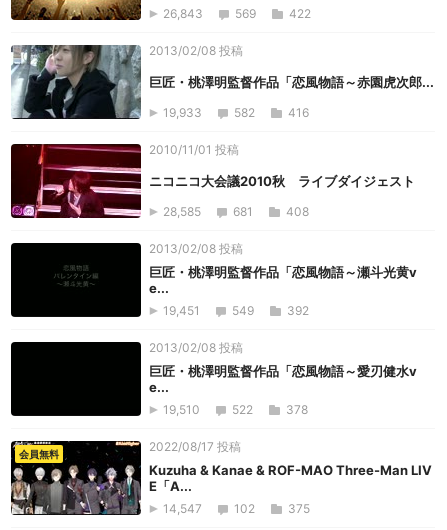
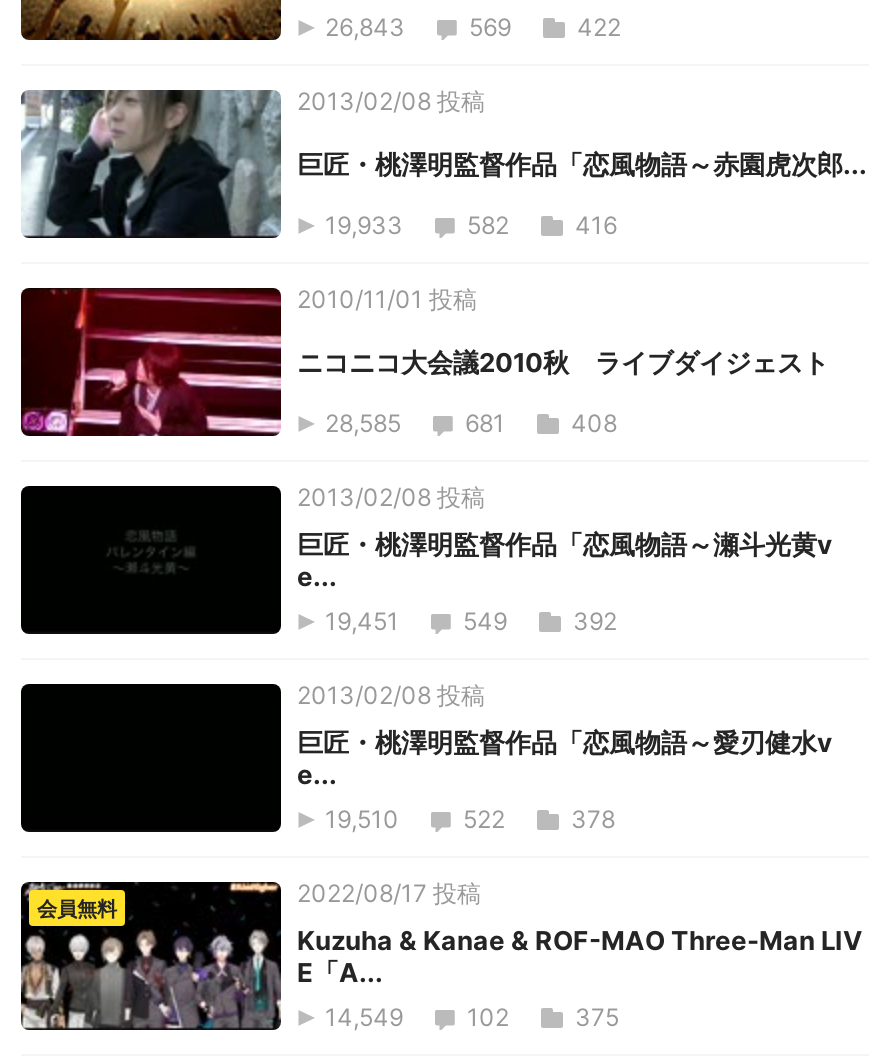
[163,501,202,516] 14,547 -> [325,1002,403,1032] 14,549

